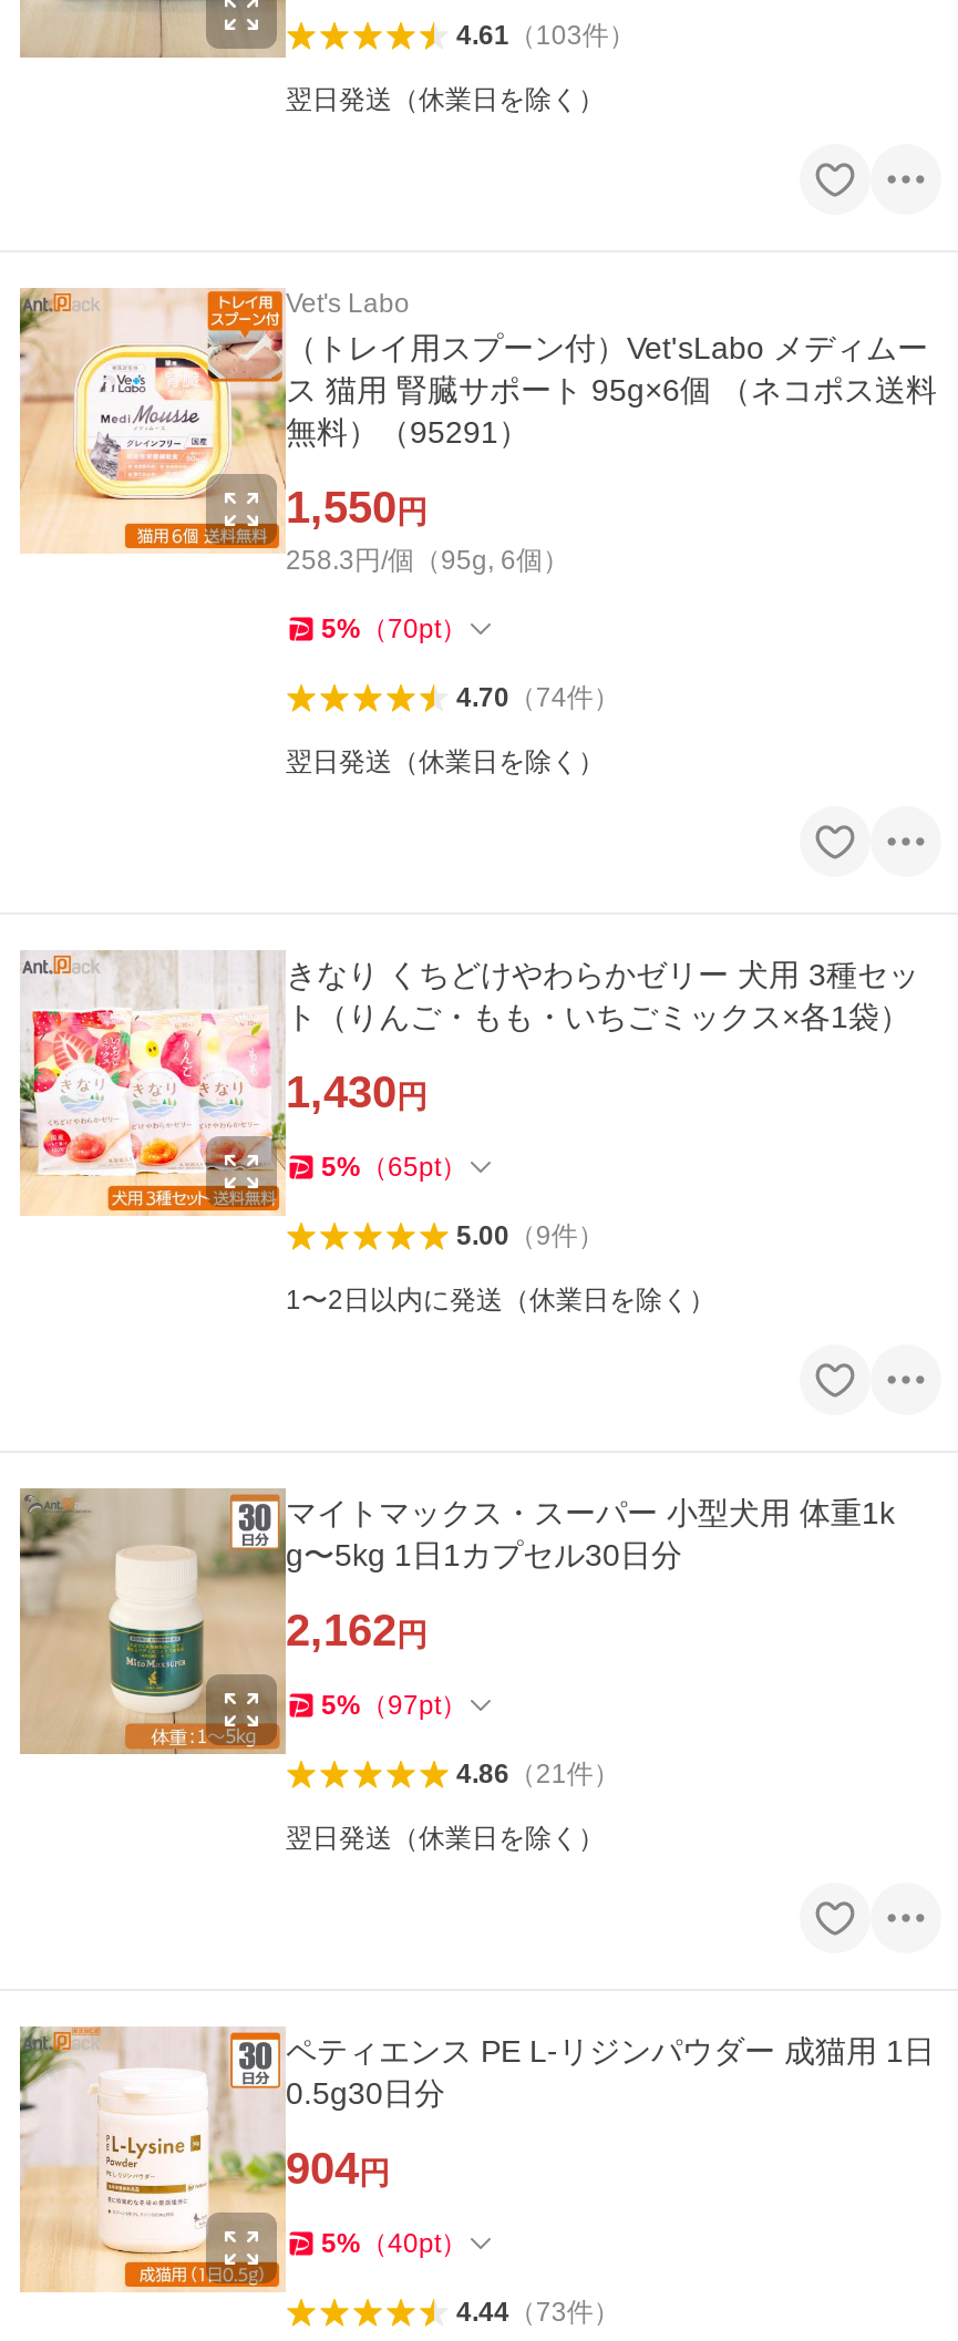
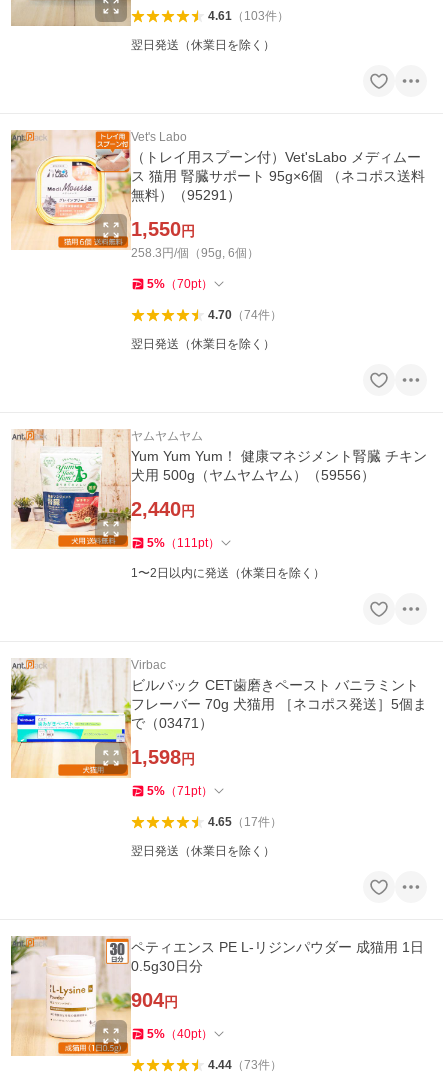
[18,950,919,1252] [image] | きなり くちどけやわらかゼリー 犬用 3種セッ | ト（りんご・もも・いちごミックス×各1袋） | 1,430円 | 5%（65pt） | 5.00（9件） -> [12,429,427,550] [image] | ヤムヤムヤム | Yum Yum Yum！ 健康マネジメント腎臓 チキン | 犬用 500g（ヤムヤムヤム）（59556） | 2,440円 | 5%（111pt）
[18,1488,895,1756] [image] | マイトマックス・スーパー 小型犬用 体重1k | g〜5kg 1日1カプセル30日分 -> [11,658,427,778] [image] | Virbac | ビルバック CET歯磨きペースト バニラミント | フレーバー 70g 犬猫用 ［ネコポス発送］5個ま | で（03471）
[286,1606,428,1655] 2,162円 -> [131,746,195,768] 1,598円
[321,1690,467,1721] 5%（97pt） -> [147,784,213,798] 5%（71pt）
[456,1759,620,1790] 4.86（21件） -> [208,815,282,829] 4.65（17件）

